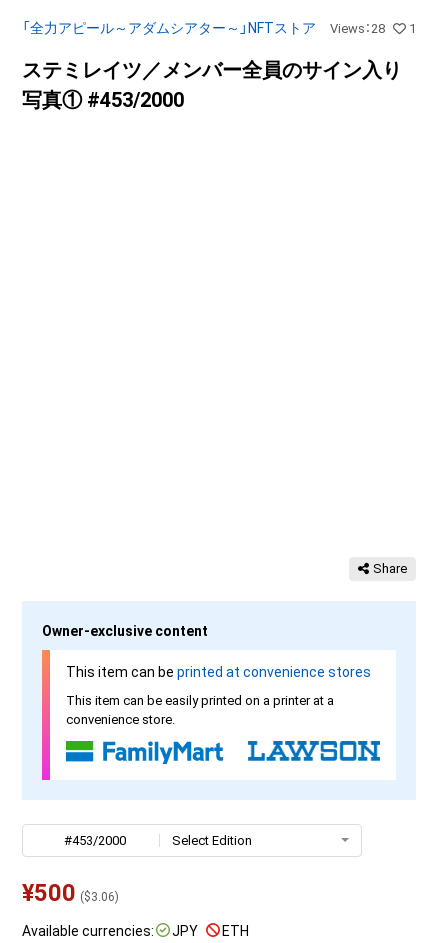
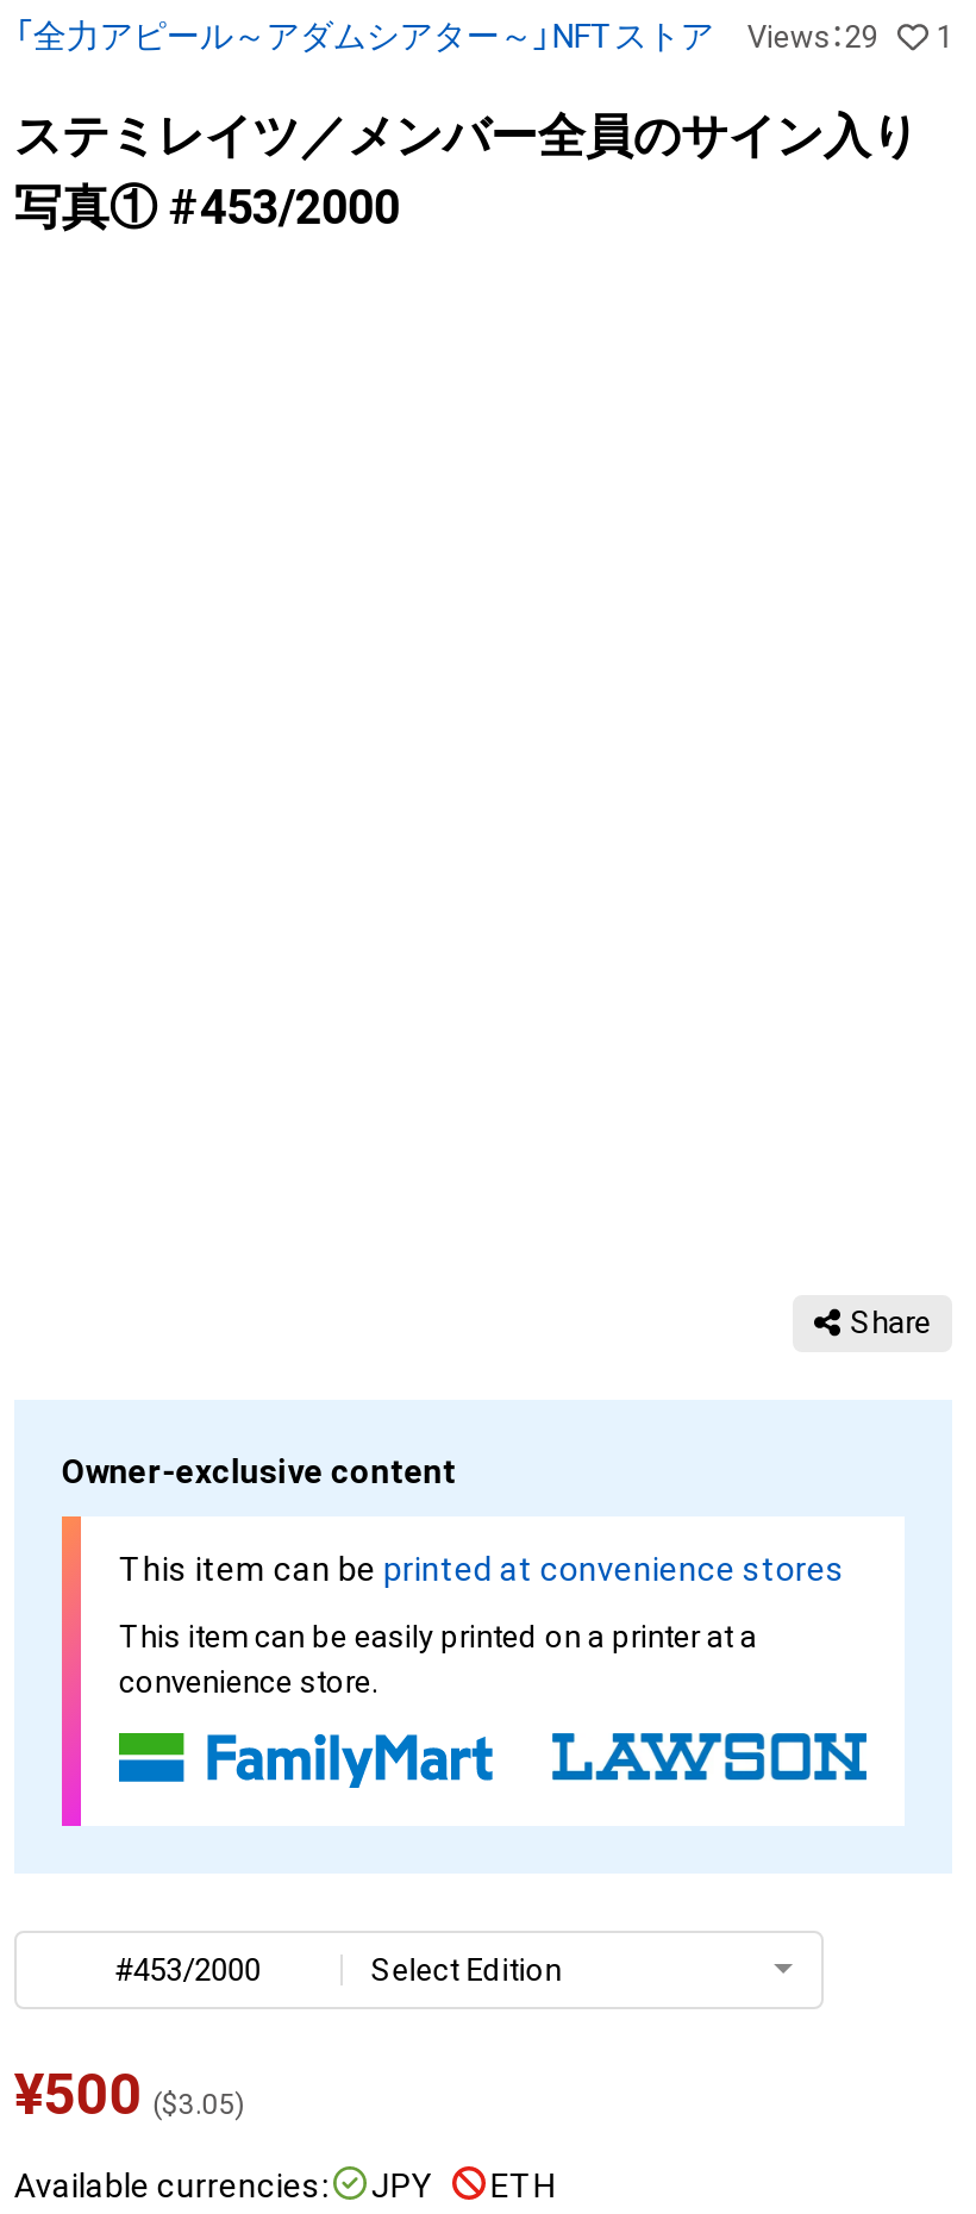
[22,20,416,36] 「全力アピール～アダムシアター～」NFTストア Views：28 1 -> [14,17,952,55] 「全力アピール～アダムシアター～」NFTストア Views：29 1
[22,878,119,906] ¥500 ($3.06) -> [14,2060,245,2127] ¥500 ($3.05)

